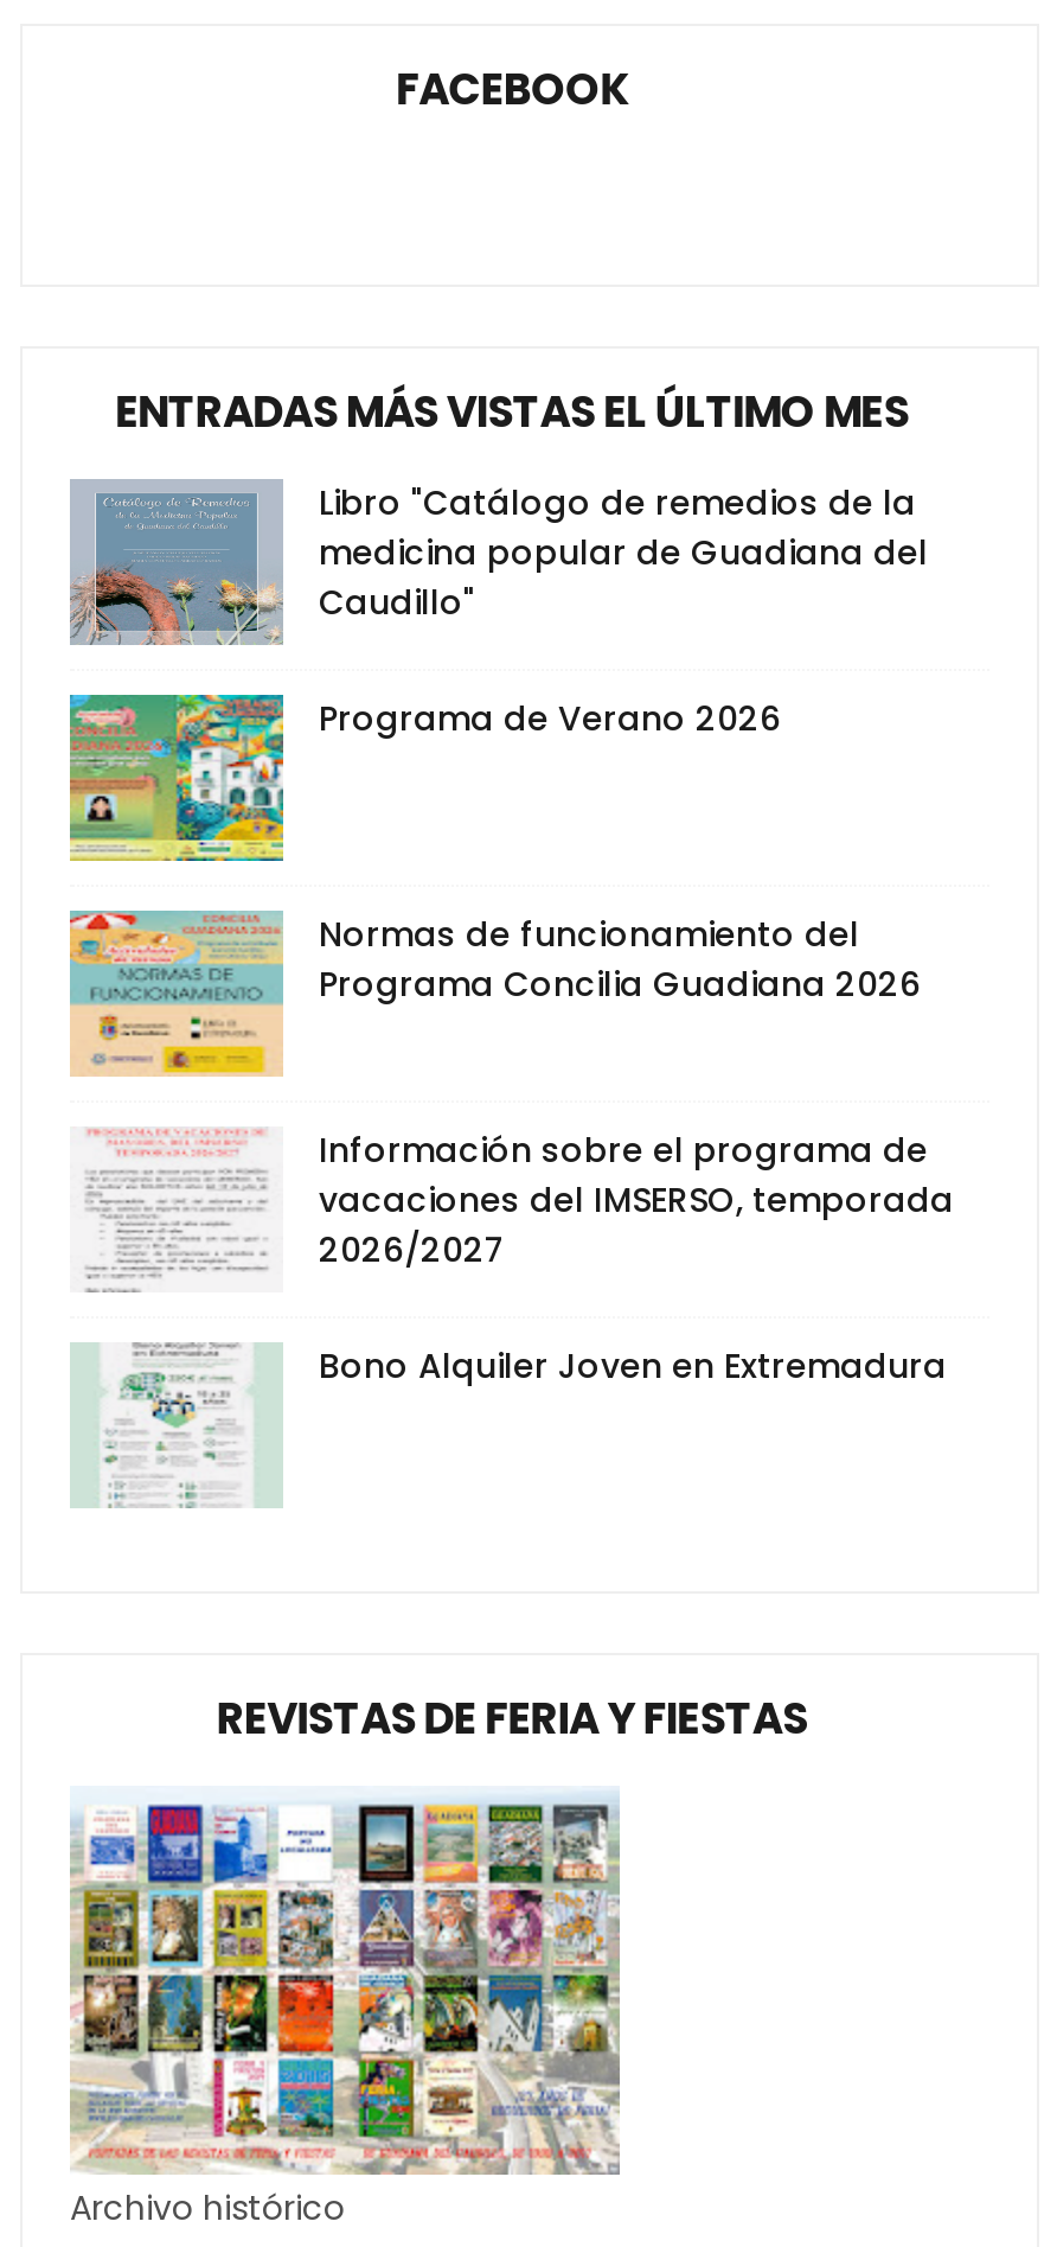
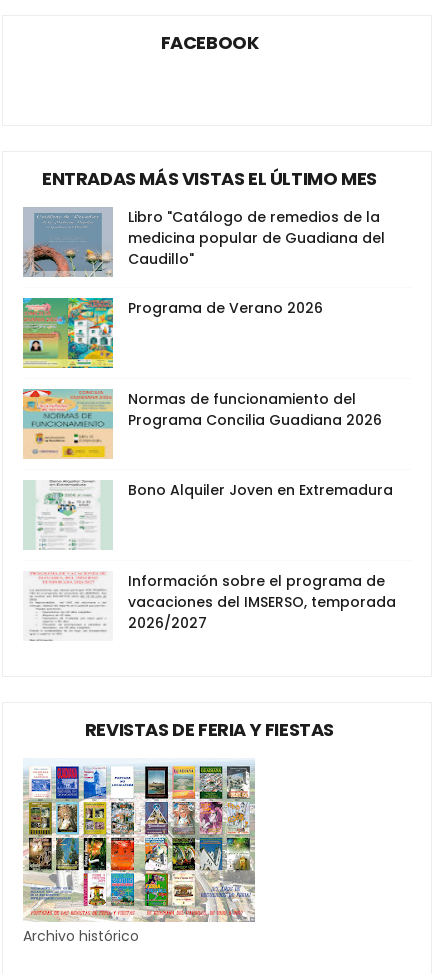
moved [319,1126,954,1273] -> [128,571,396,633]: Información sobre el programa de | vacaciones del IMSERSO, temporada | 2026/2027
moved [70,1342,947,1508] -> [23,480,393,550]: [image] | Bono Alquiler Joven en Extremadura

